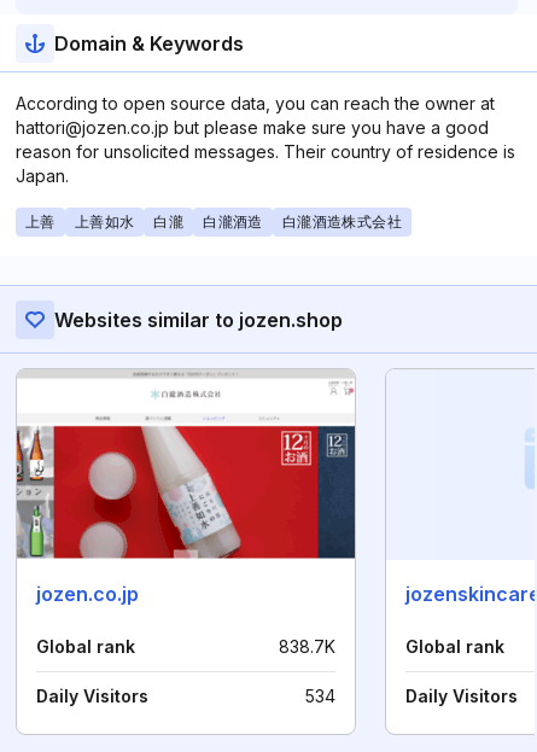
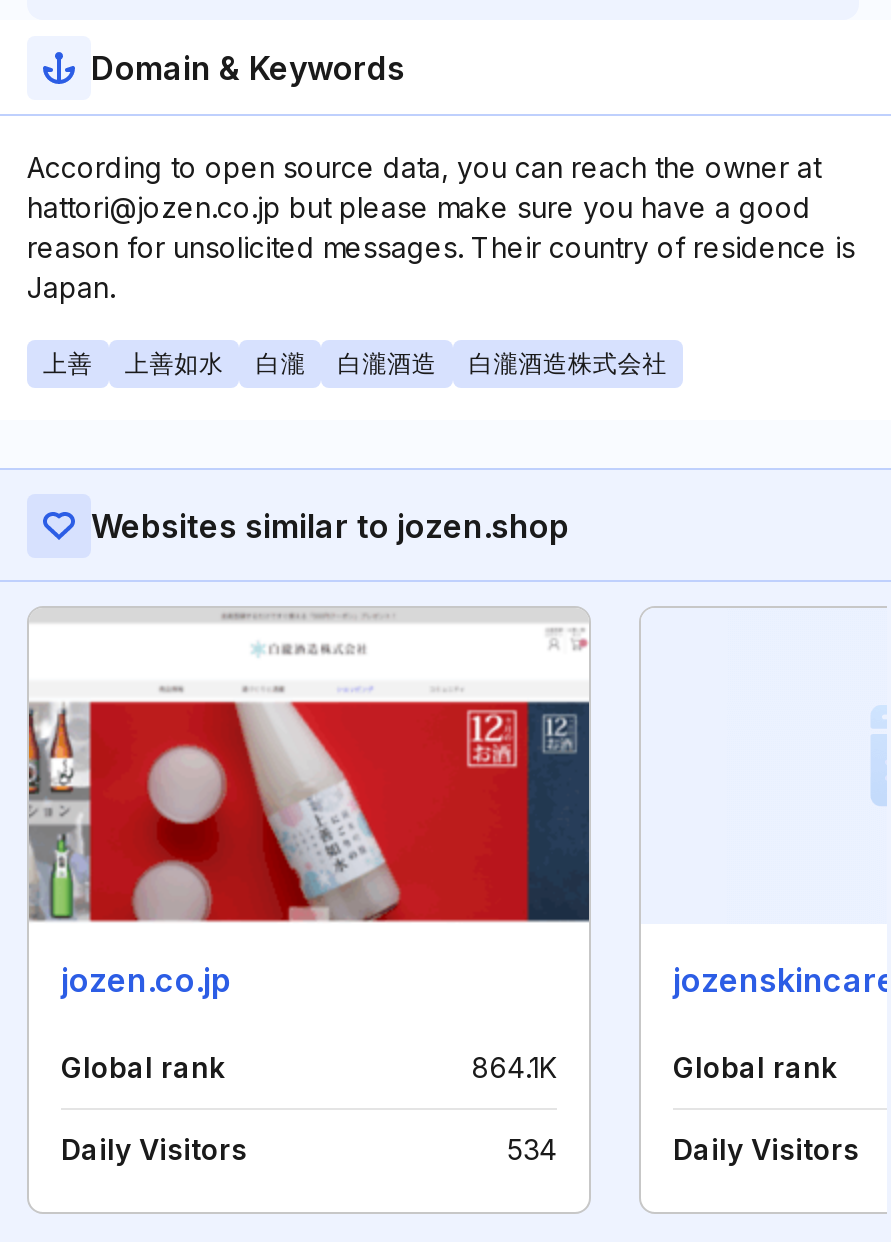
[279,636,335,657] 838.7K -> [471,1050,557,1084] 864.1K

